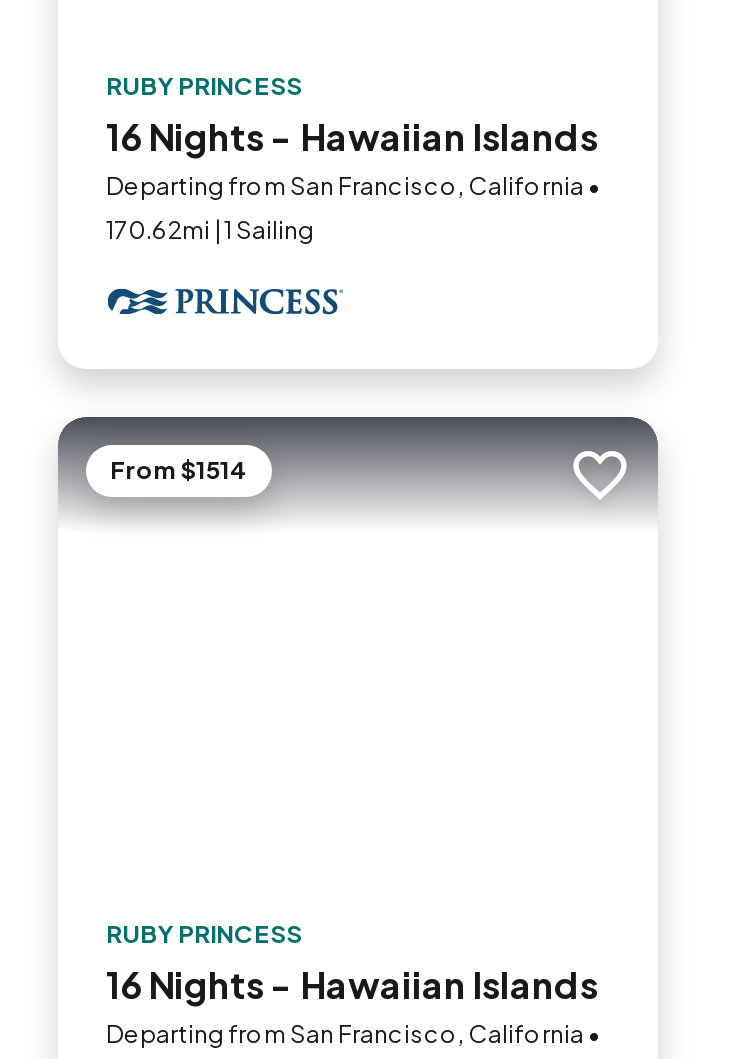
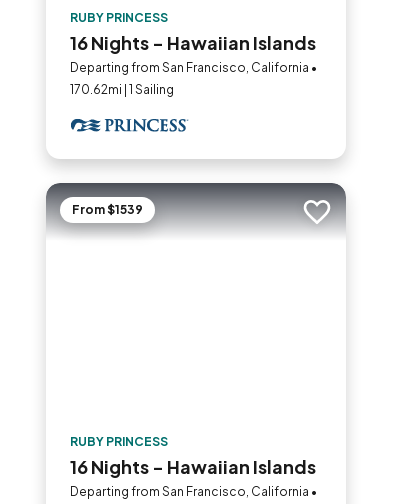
[110,455,248,485] From $1514 -> [72,202,143,217] From $1539

